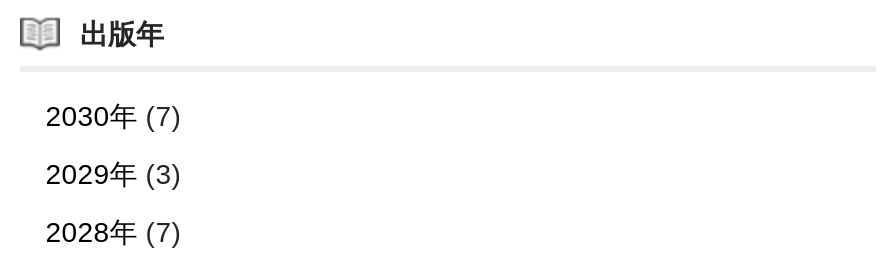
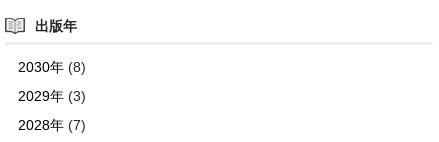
[46,100,182,132] 2030年(7) -> [18,59,86,75] 2030年(8)

